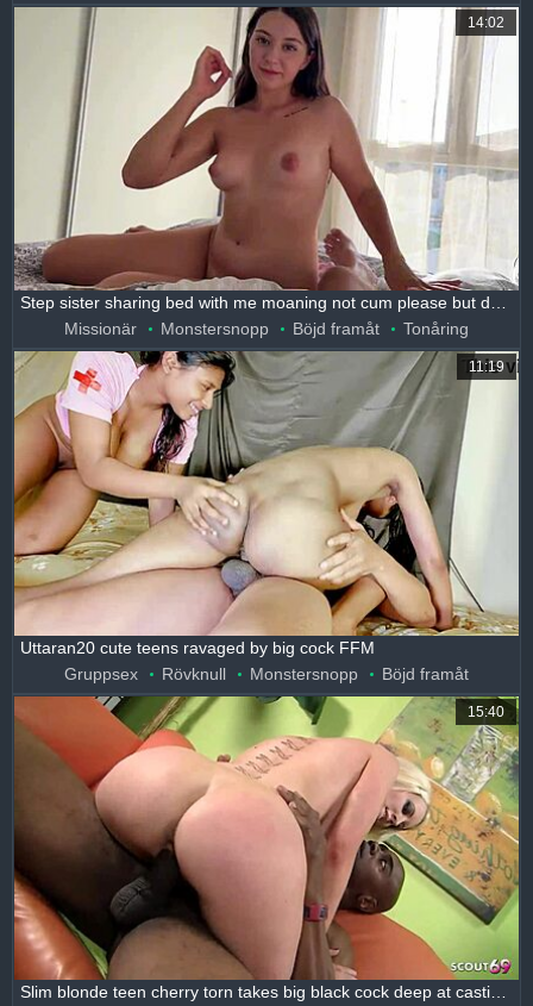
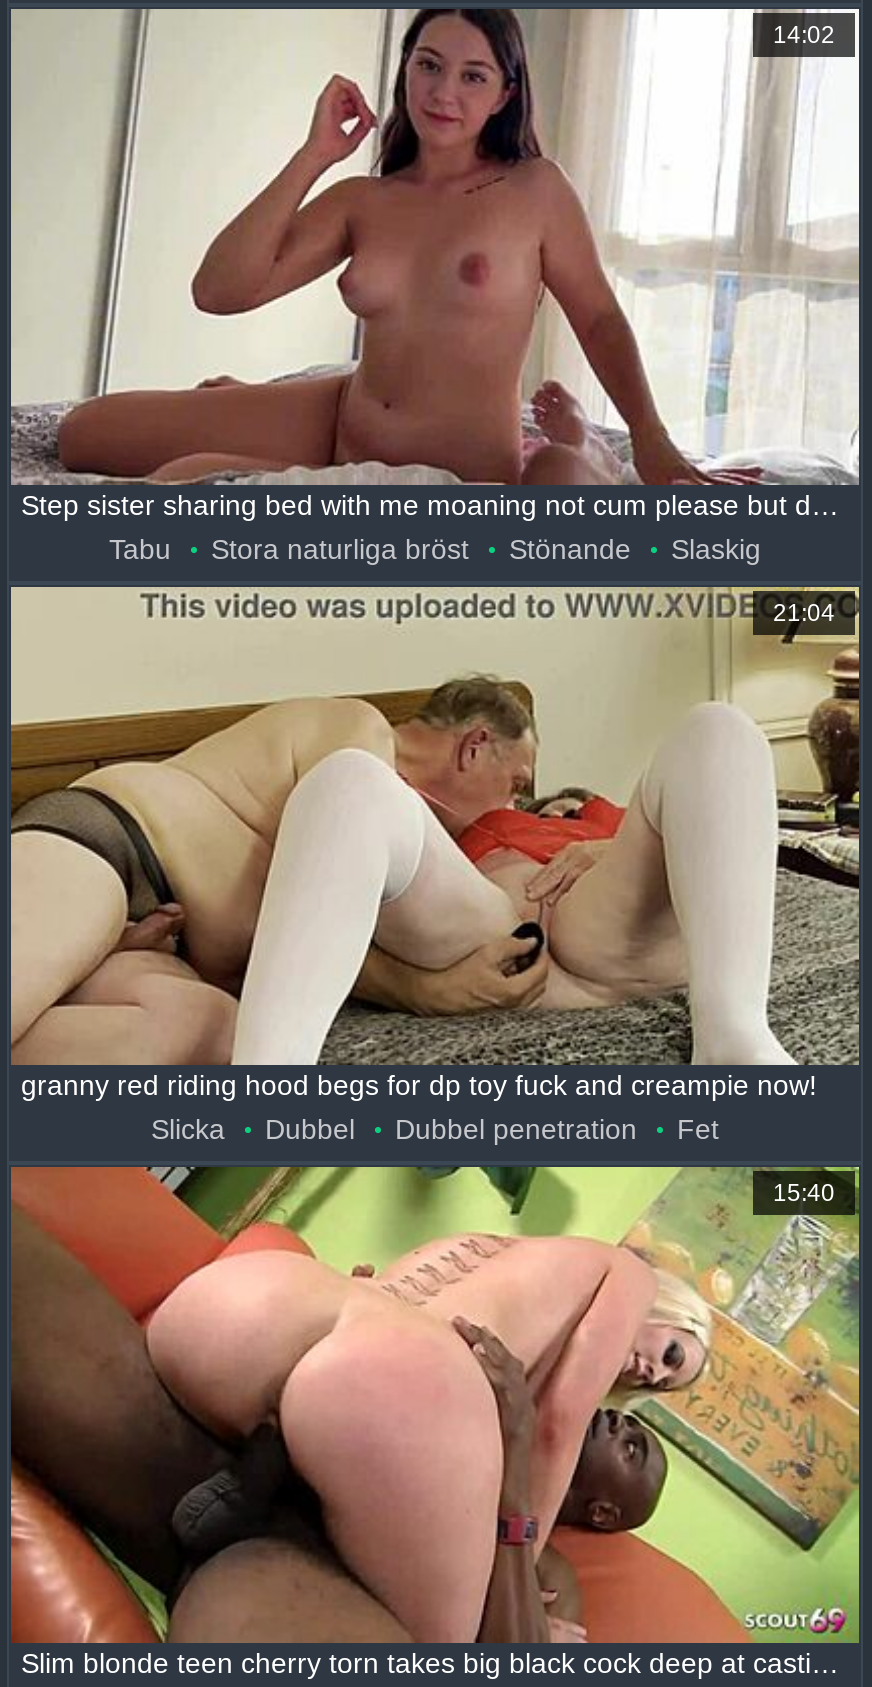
[64,319,469,338] Missionär | Monstersnopp | Böjd framåt | Tonåring -> [109,533,761,565] Tabu | Stora naturliga bröst | Stönande | Slaskig
[13,350,520,636] [image] | 11:19 -> [9,585,859,1063] [image] | 21:04
[20,638,469,683] Uttaran20 cute teens ravaged by big cock FFM | Gruppsex | Rövknull | Monstersnopp | Böjd framåt -> [21,1068,817,1144] granny red riding hood begs for dp toy fuck and creampie now! | Slicka | Dubbel | Dubbel penetration | Fet

